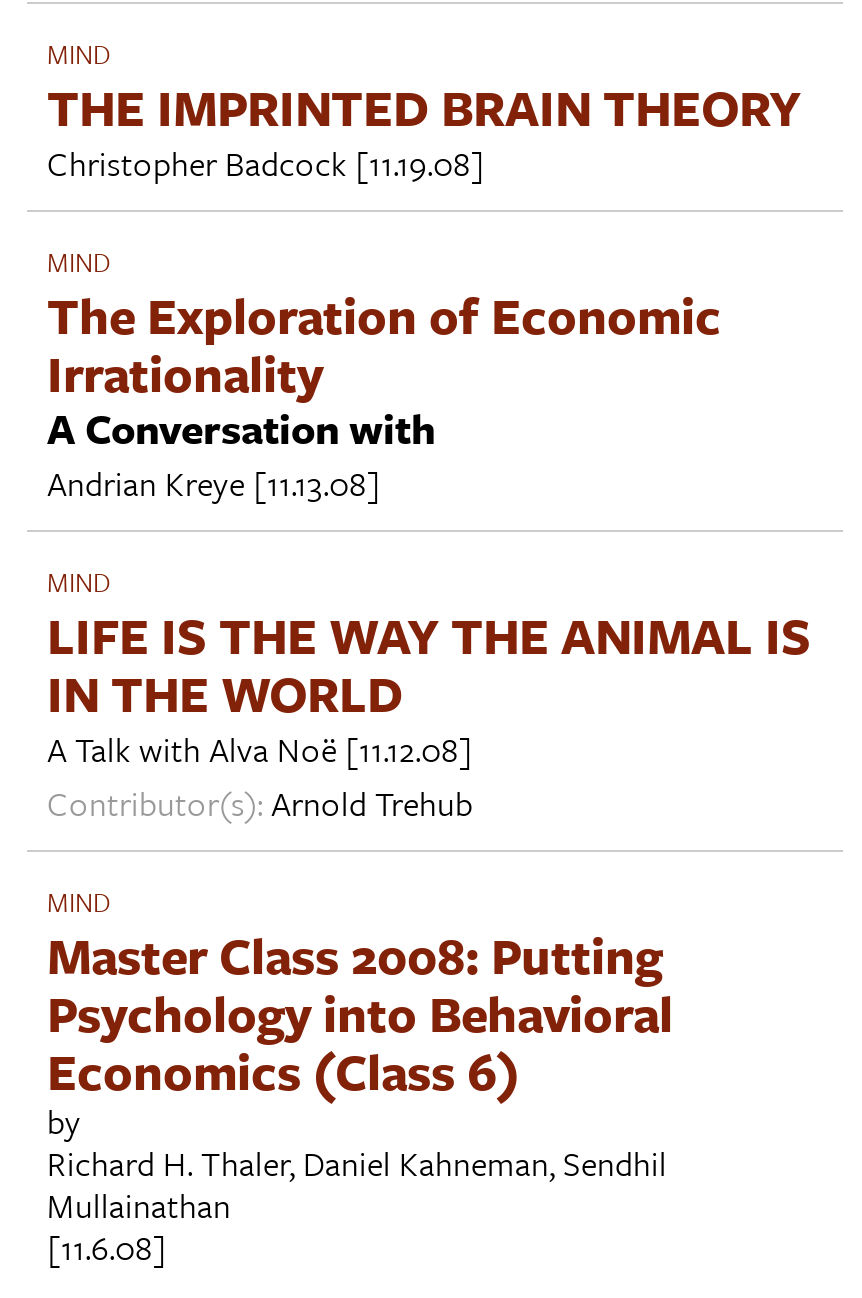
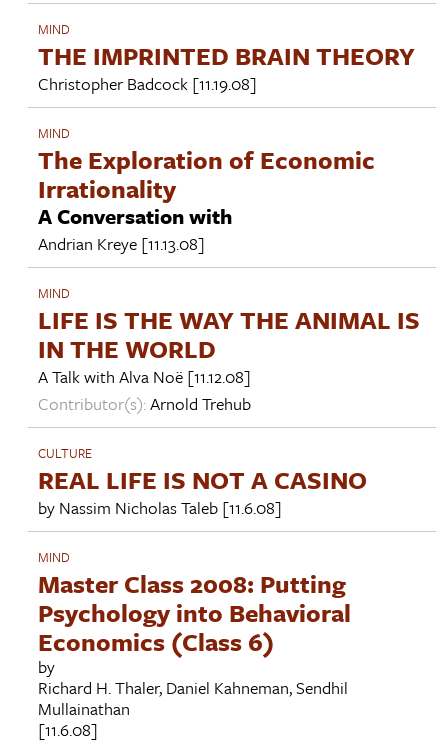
none -> [38,443,367,520] CULTURE | REAL LIFE IS NOT A CASINO | by Nassim Nicholas Taleb [11.6.08]

